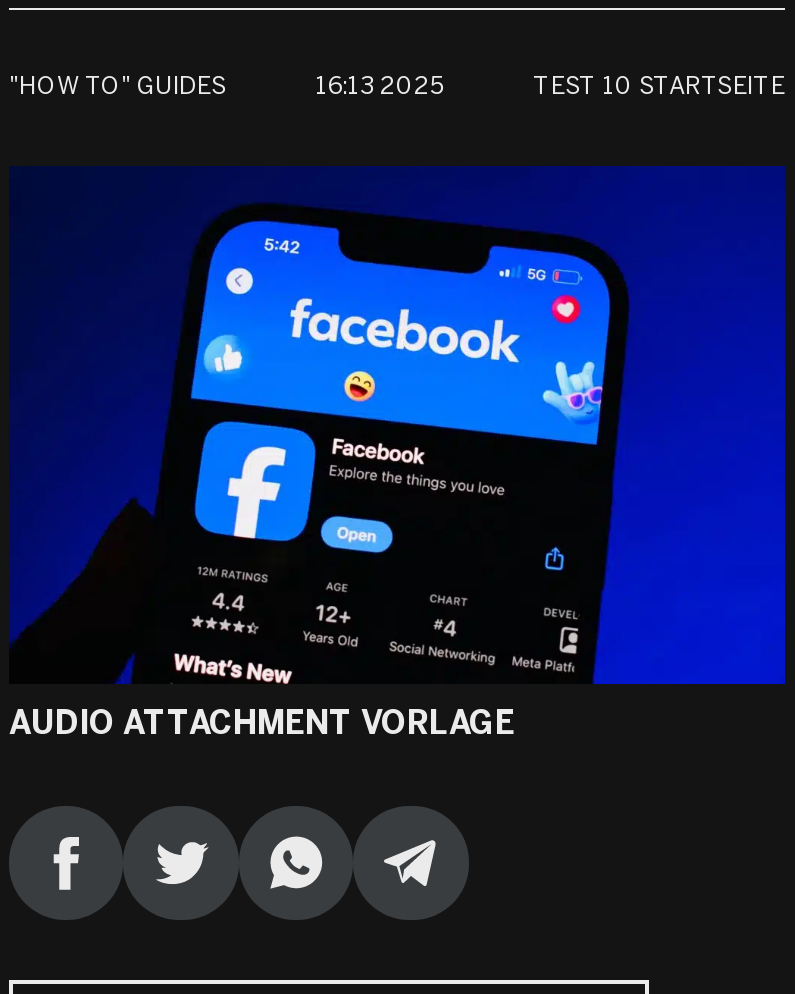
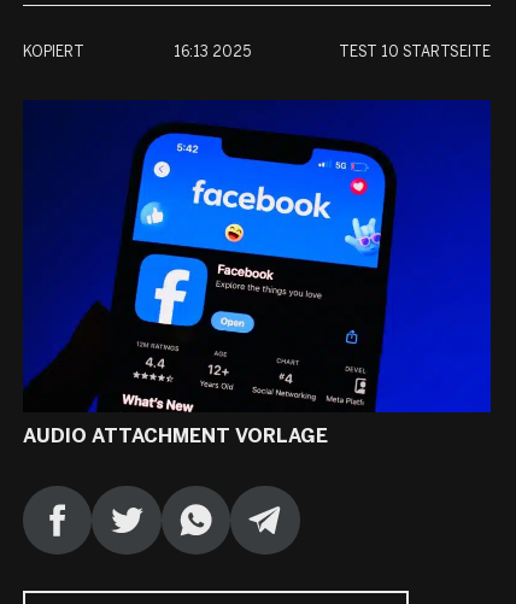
[9,76,227,98] "HOW TO" GUIDES -> [23,46,84,59] KOPIERT

